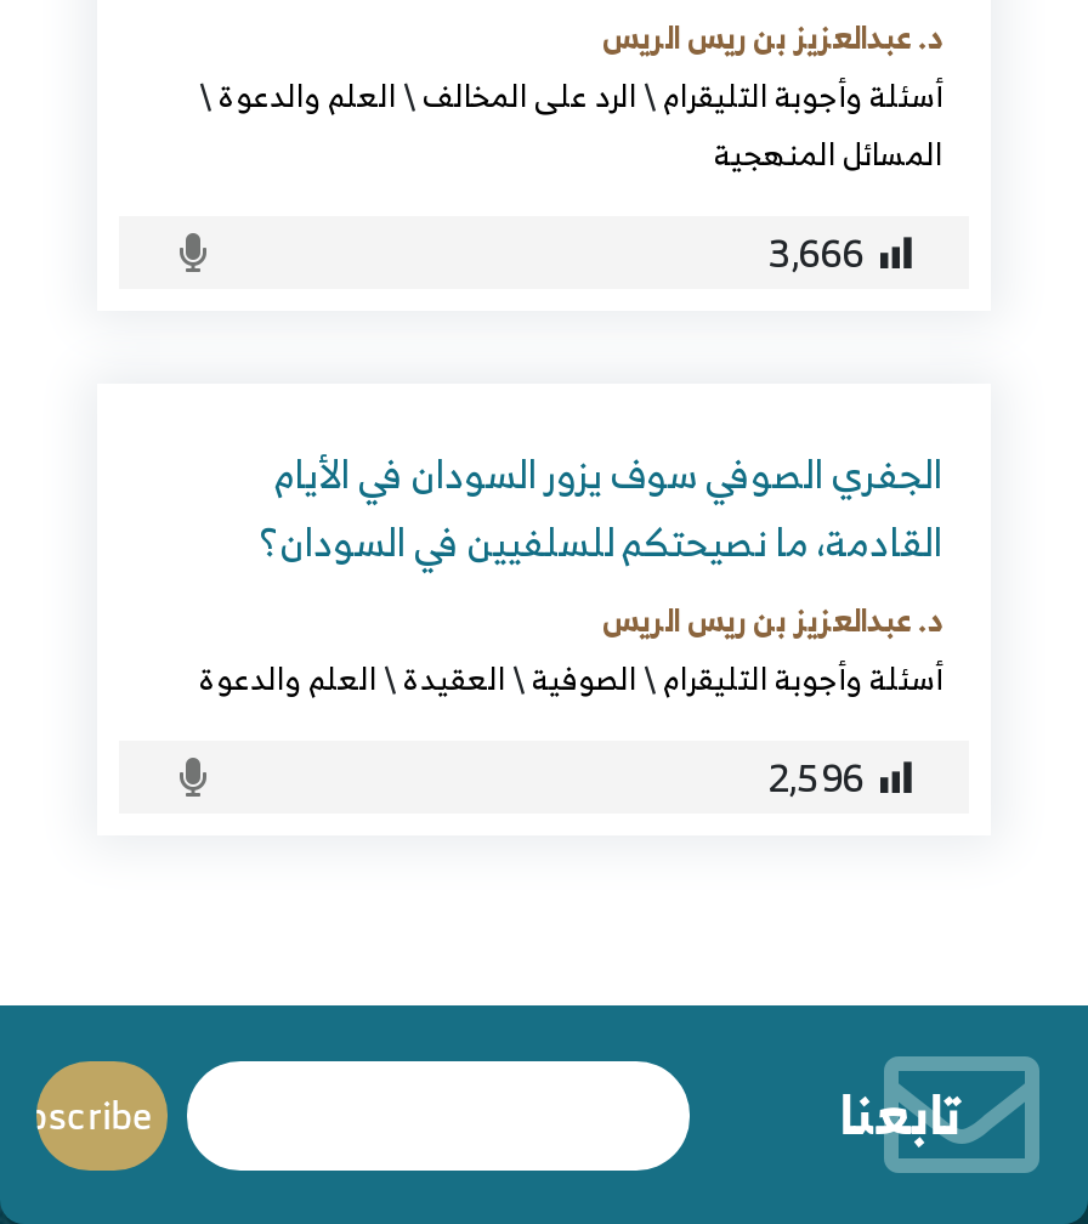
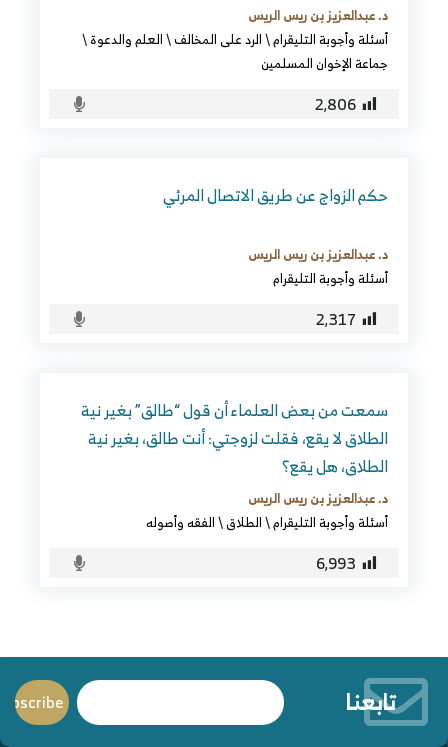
[714,126,942,180] المسائل المنهجية -> [261,52,388,74] جماعة الإخوان المسلمين
[767,219,865,287] 3٬666 -> [315,90,356,118] 2٬806
[260,440,942,576] الجفري الصوفي سوف يزور السودان في الأيام | القادمة، ما نصيحتكم للسلفيين في السودان؟ -> [163,181,388,209] حكم الزواج عن طريق الاتصال المرئي
[199,651,942,811] أسئلة وأجوبة التليقرام\ الصوفية\ العقيدة\ العلم والدعوة | 2٬596 -> [81,267,388,577] أسئلة وأجوبة التليقرام | 2٬317 | سمعت من بعض العلماء أن قول “طالق” بغير نية | الطلاق لا يقع، فقلت لزوجتي: أنت طالق، بغير نية | الطلاق، هل يقع؟ | د. عبدالعزيز بن ريس الريس | أسئلة وأجوبة التليقرام\ الطلاق \ الفقه وأصوله | 6٬993

